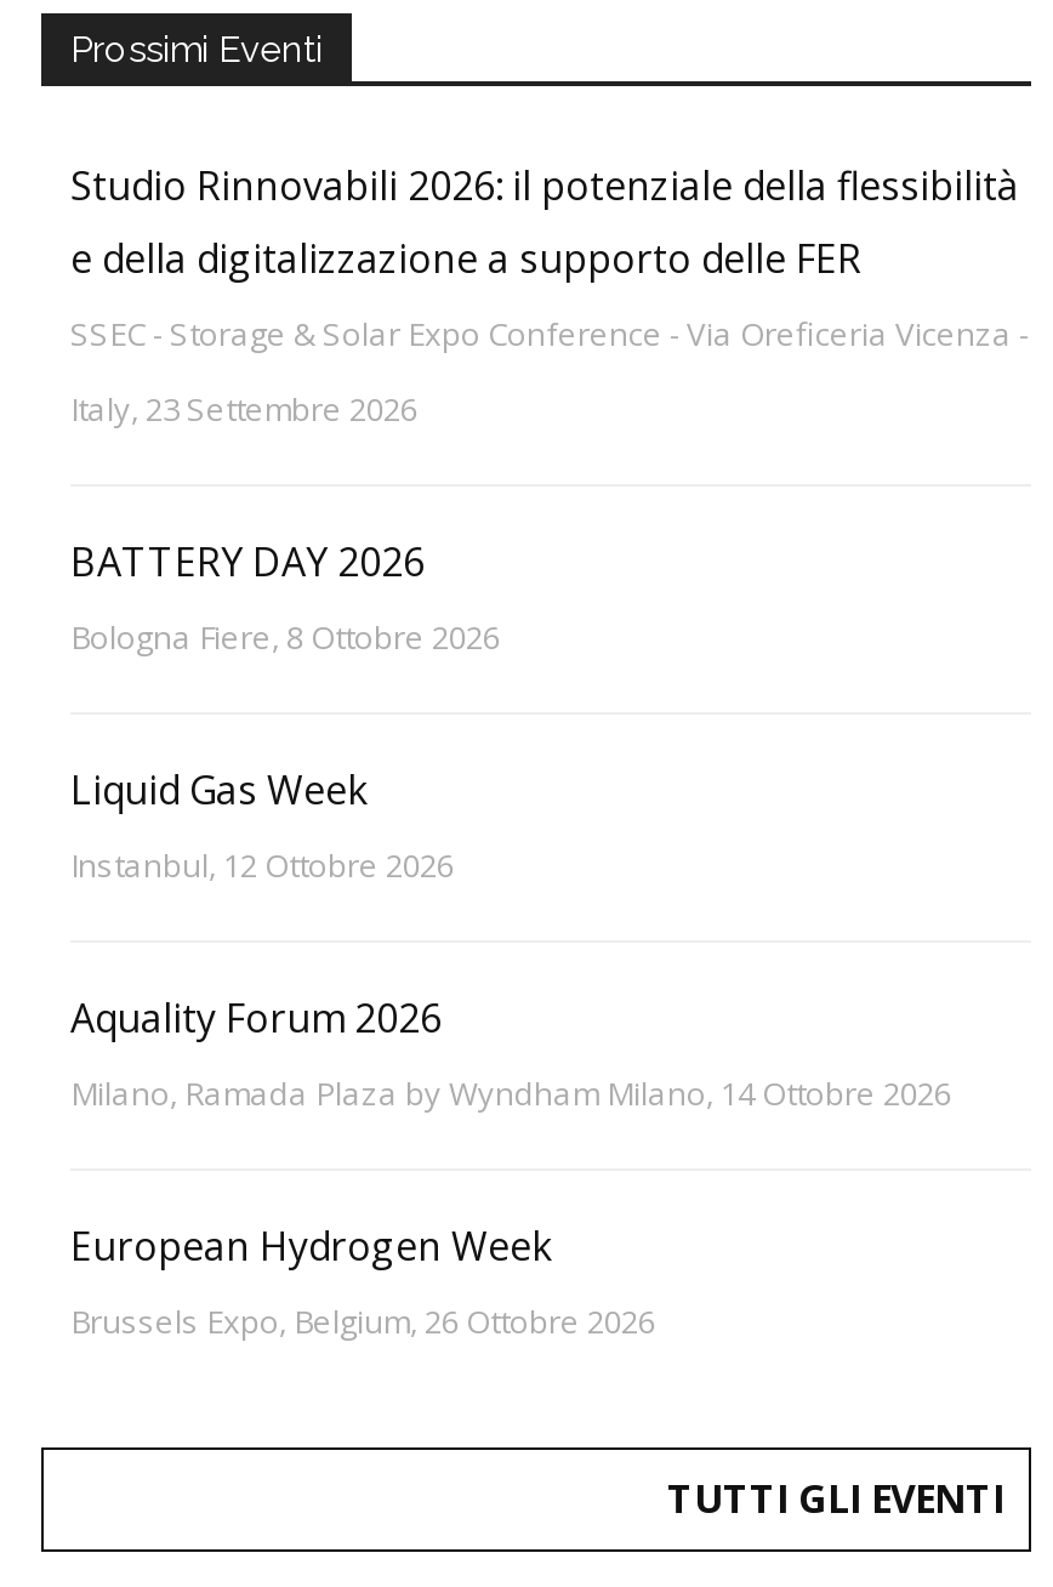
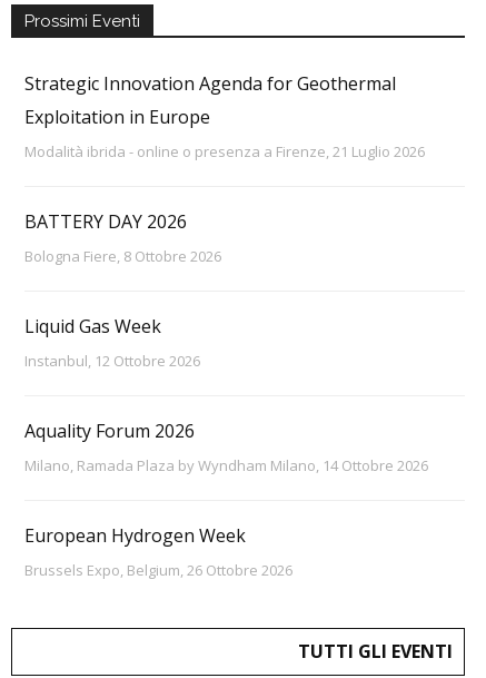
[70,159,1029,431] Studio Rinnovabili 2026: il potenziale della flessibilità | e della digitalizzazione a supporto delle FER | SSEC - Storage & Solar Expo Conference - Via Oreficeria Vicenza - | Italy, 23 Settembre 2026 -> [24,71,425,162] Strategic Innovation Agenda for Geothermal | Exploitation in Europe | Modalità ibrida - online o presenza a Firenze, 21 Luglio 2026

